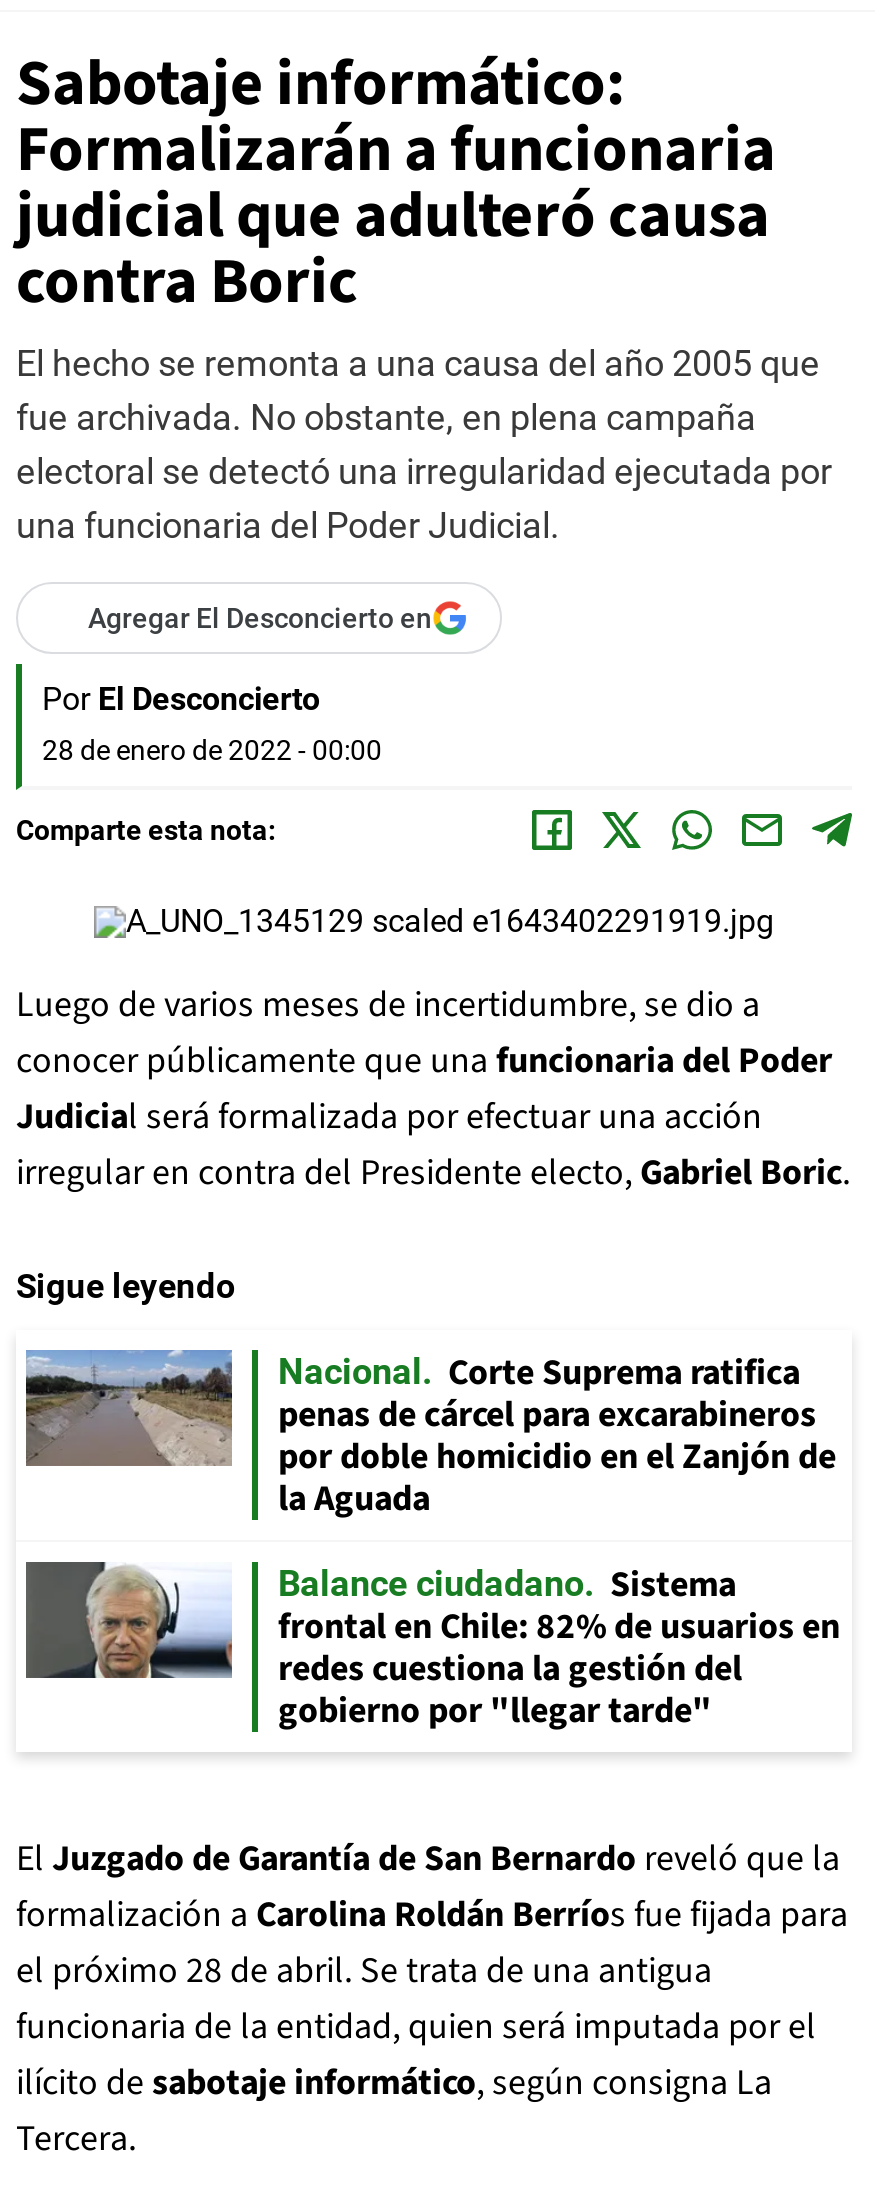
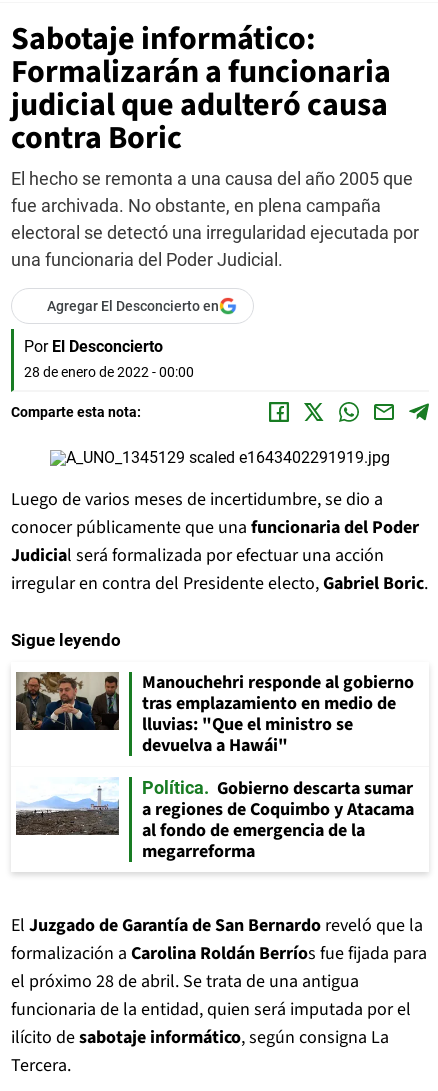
[26,1348,836,1524] [image] | Nacional | Corte Suprema ratifica | penas de cárcel para excarabineros | por doble homicidio en el Zanjón de | la Aguada -> [16,670,414,758] [image] | Manouchehri responde al gobierno | tras emplazamiento en medio de | lluvias: "Que el ministro se | devuelva a Hawái"
[24,1560,840,1736] [image] | Balance ciudadano | Sistema | frontal en Chile: 82% de usuarios en | redes cuestiona la gestión del | gobierno por "llegar tarde" -> [16,776,414,864] [image] | Política | Gobierno descarta sumar | a regiones de Coquimbo y Atacama | al fondo de emergencia de la | megarreforma

